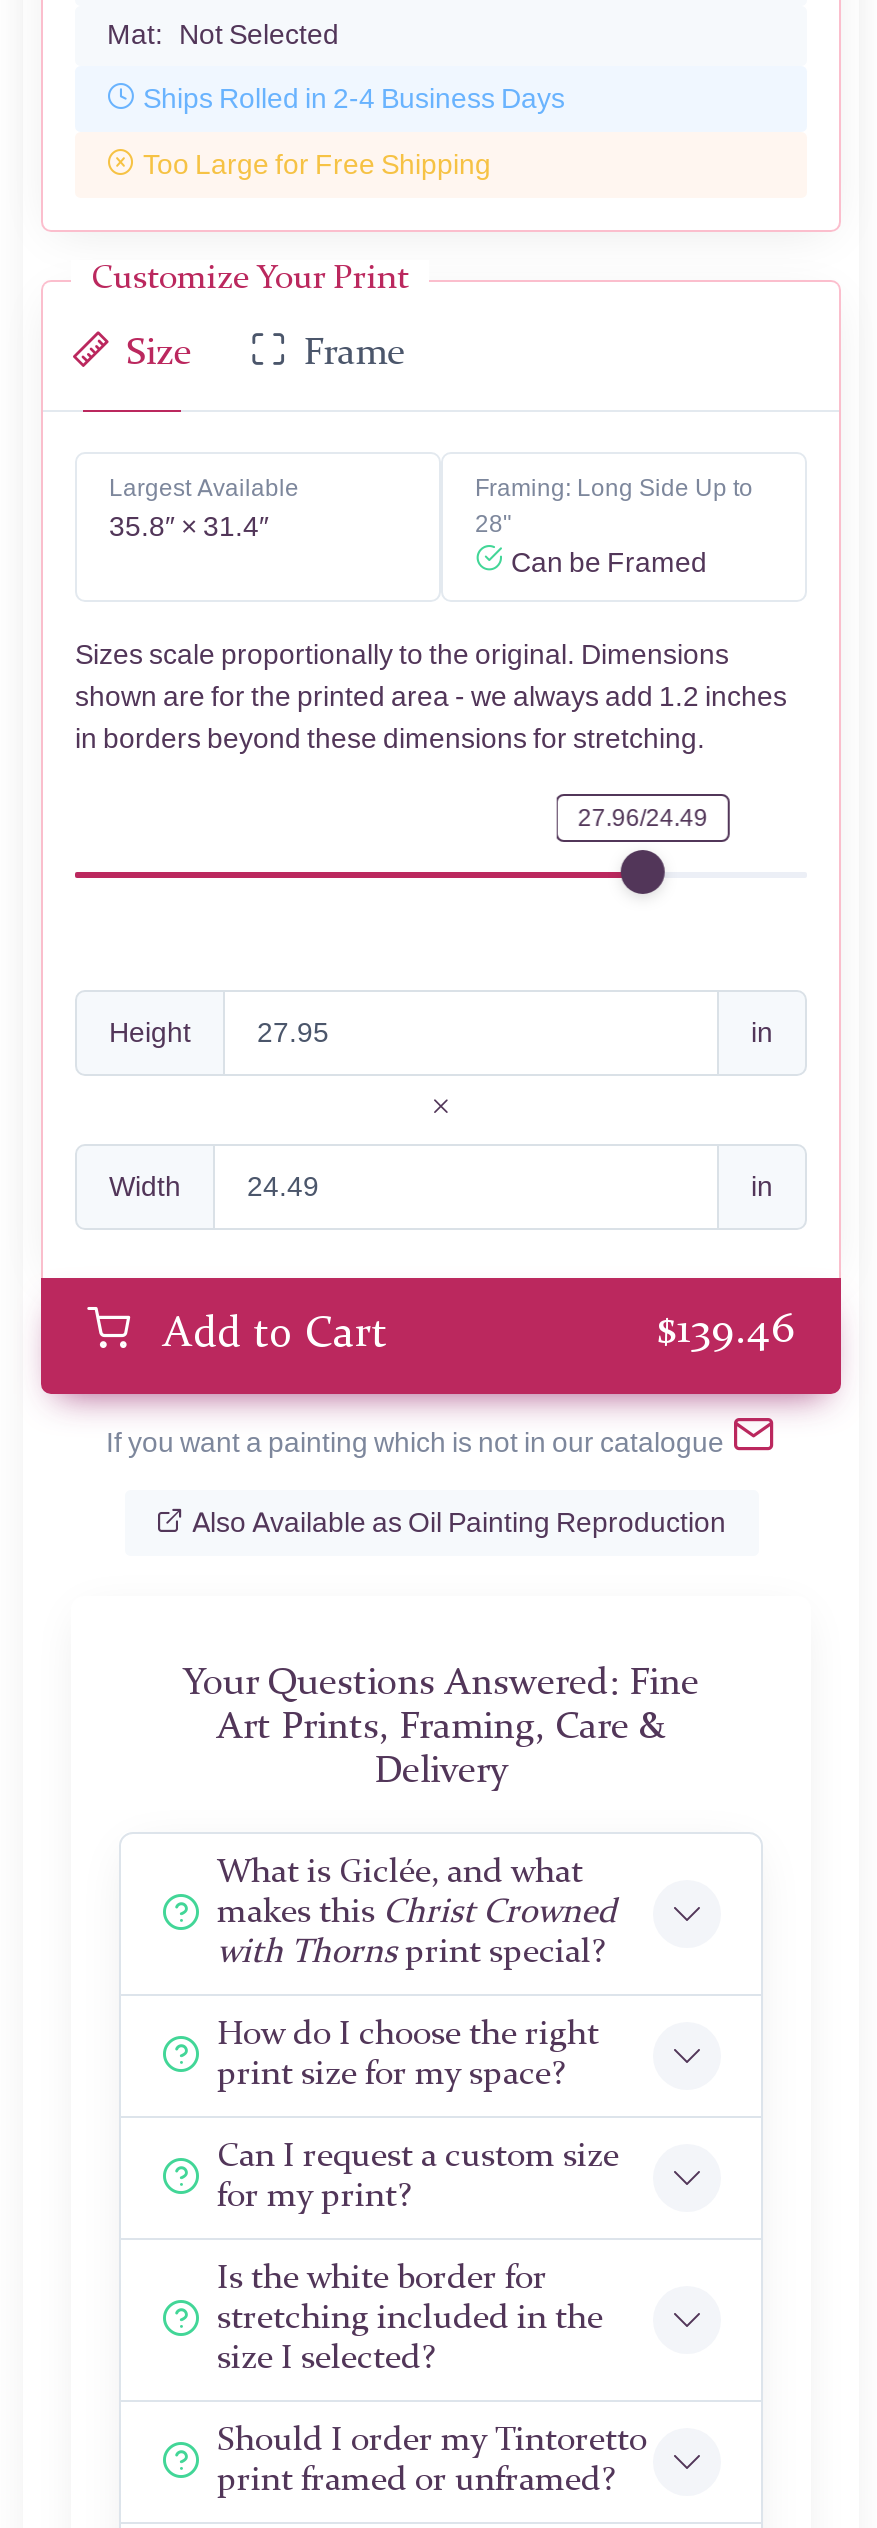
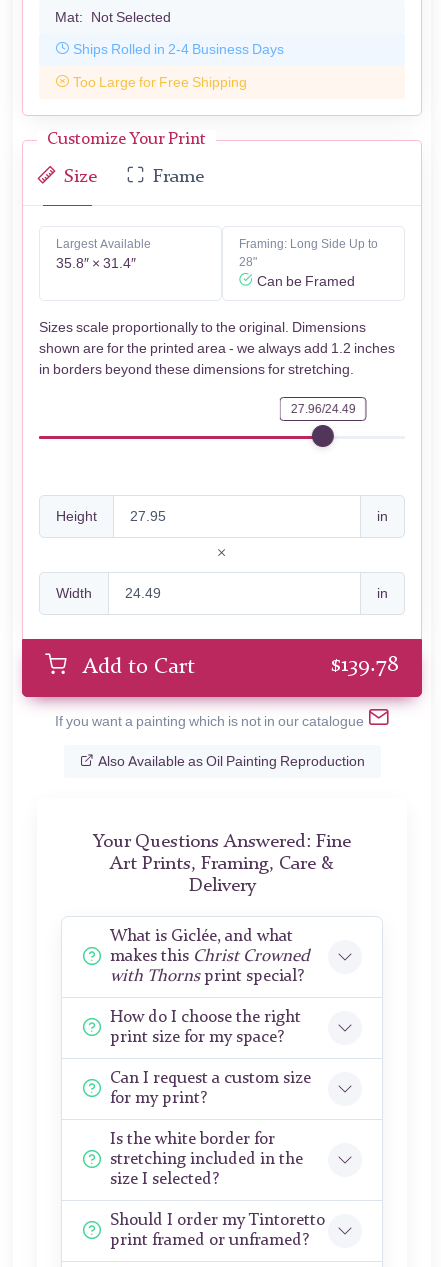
[657,1311,795,1353] $139.46 -> [331,655,399,676] $139.78

